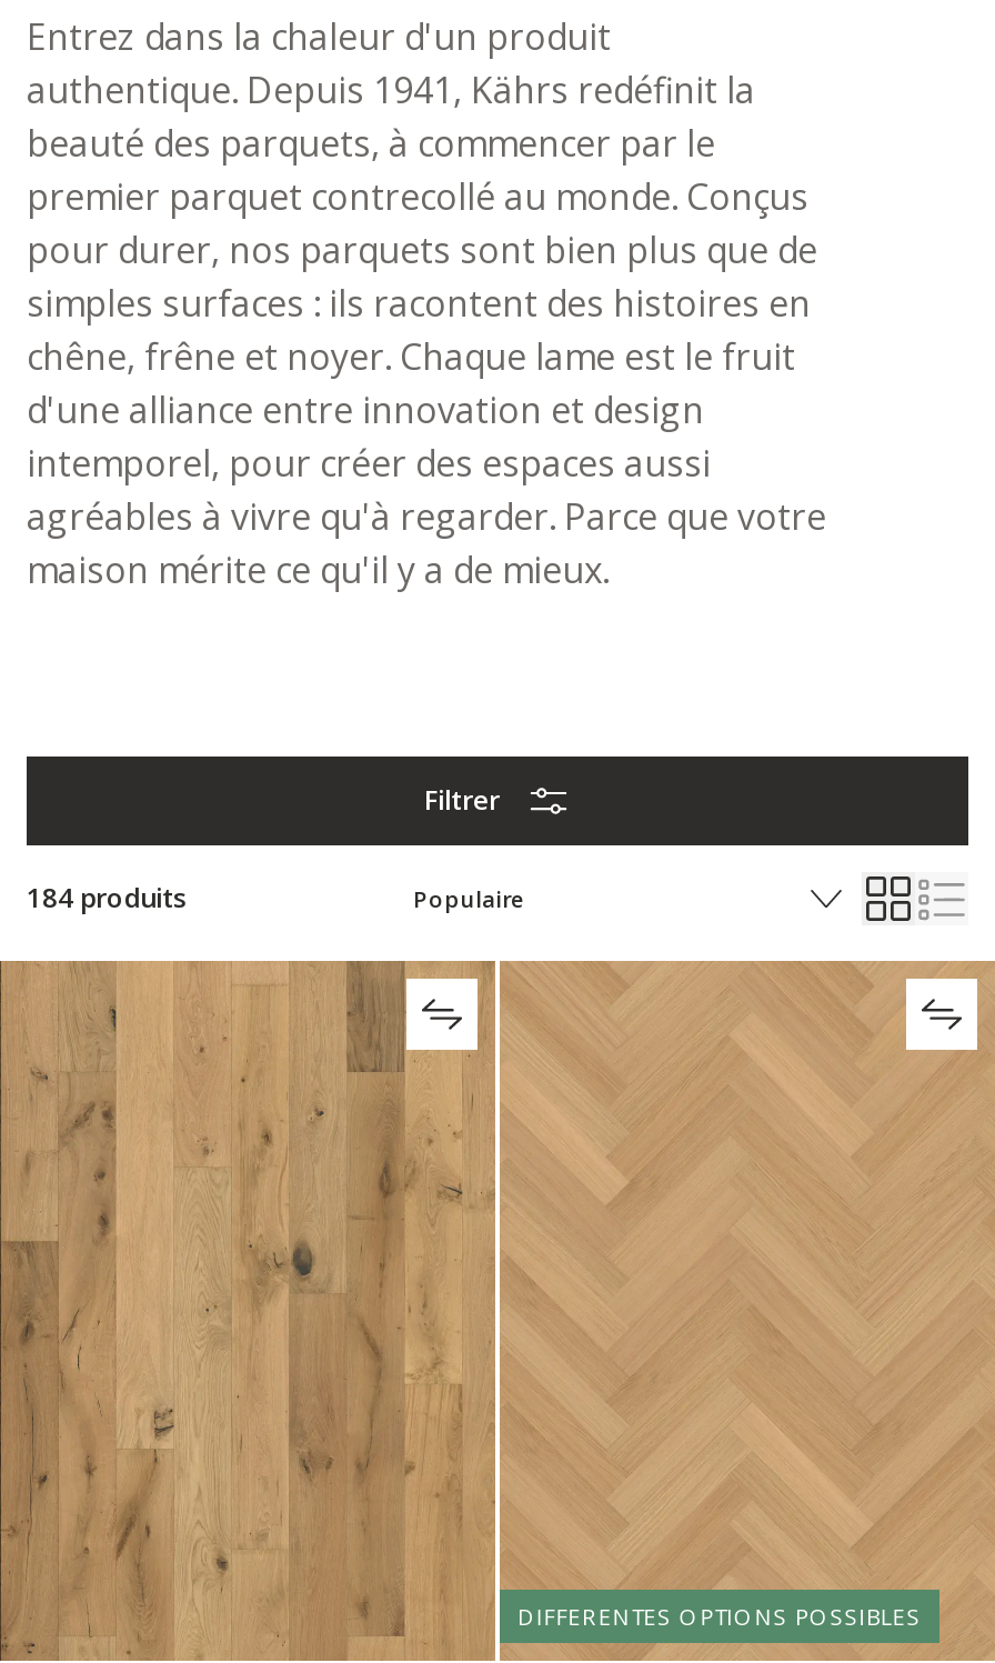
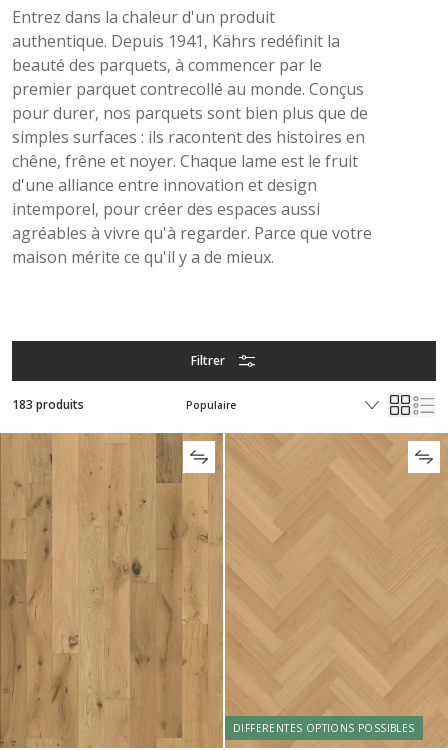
[27,879,187,917] 184 produits -> [12,396,84,413] 183 produits

